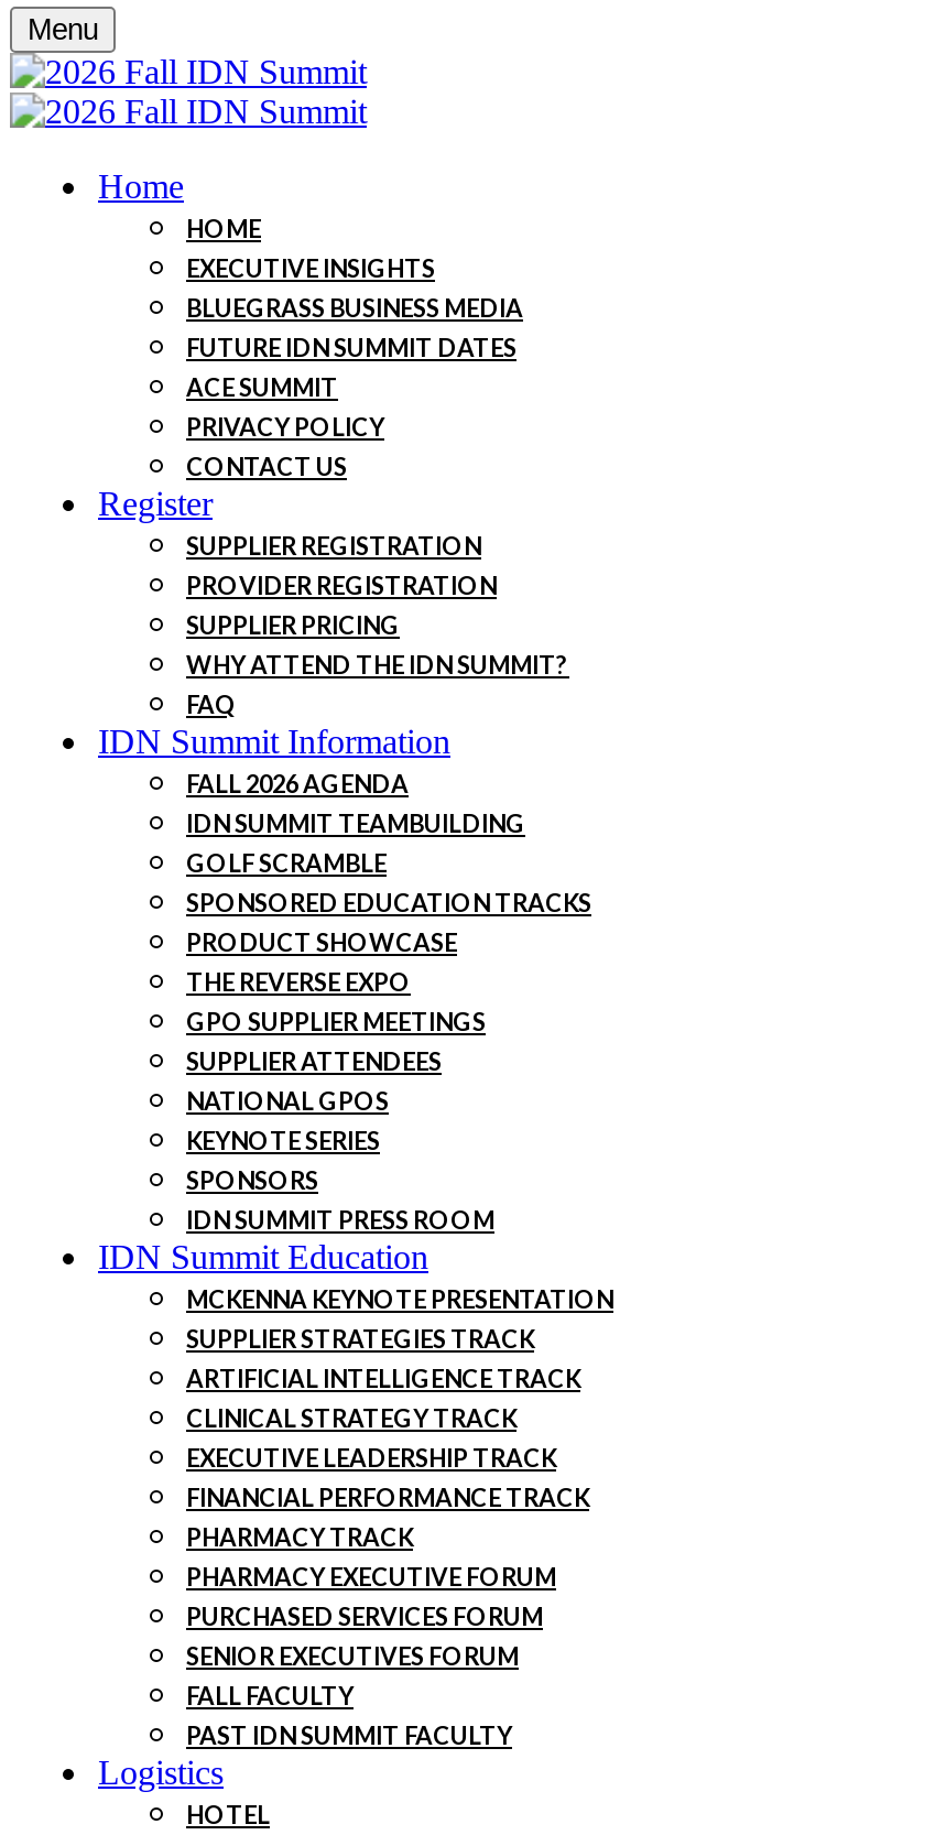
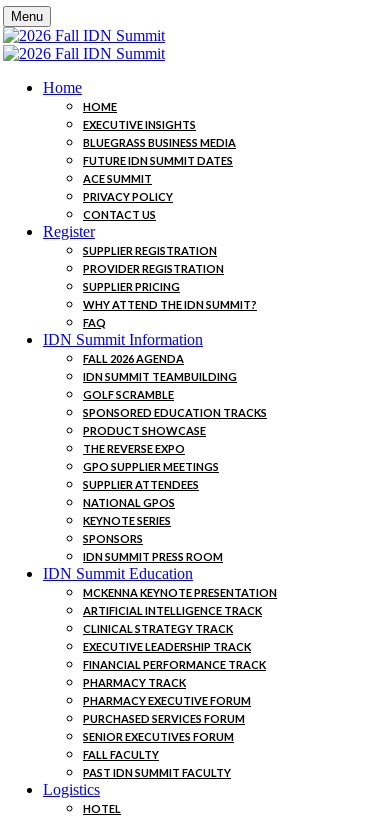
[186,1324,534,1353] SUPPLIER STRATEGIES TRACK -> none

